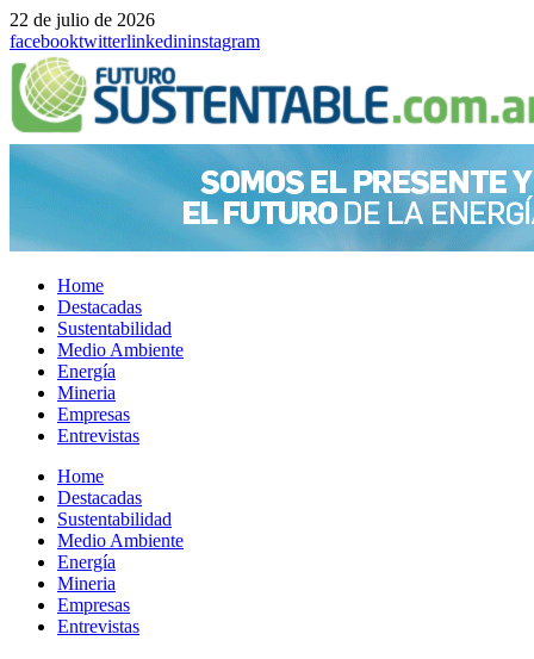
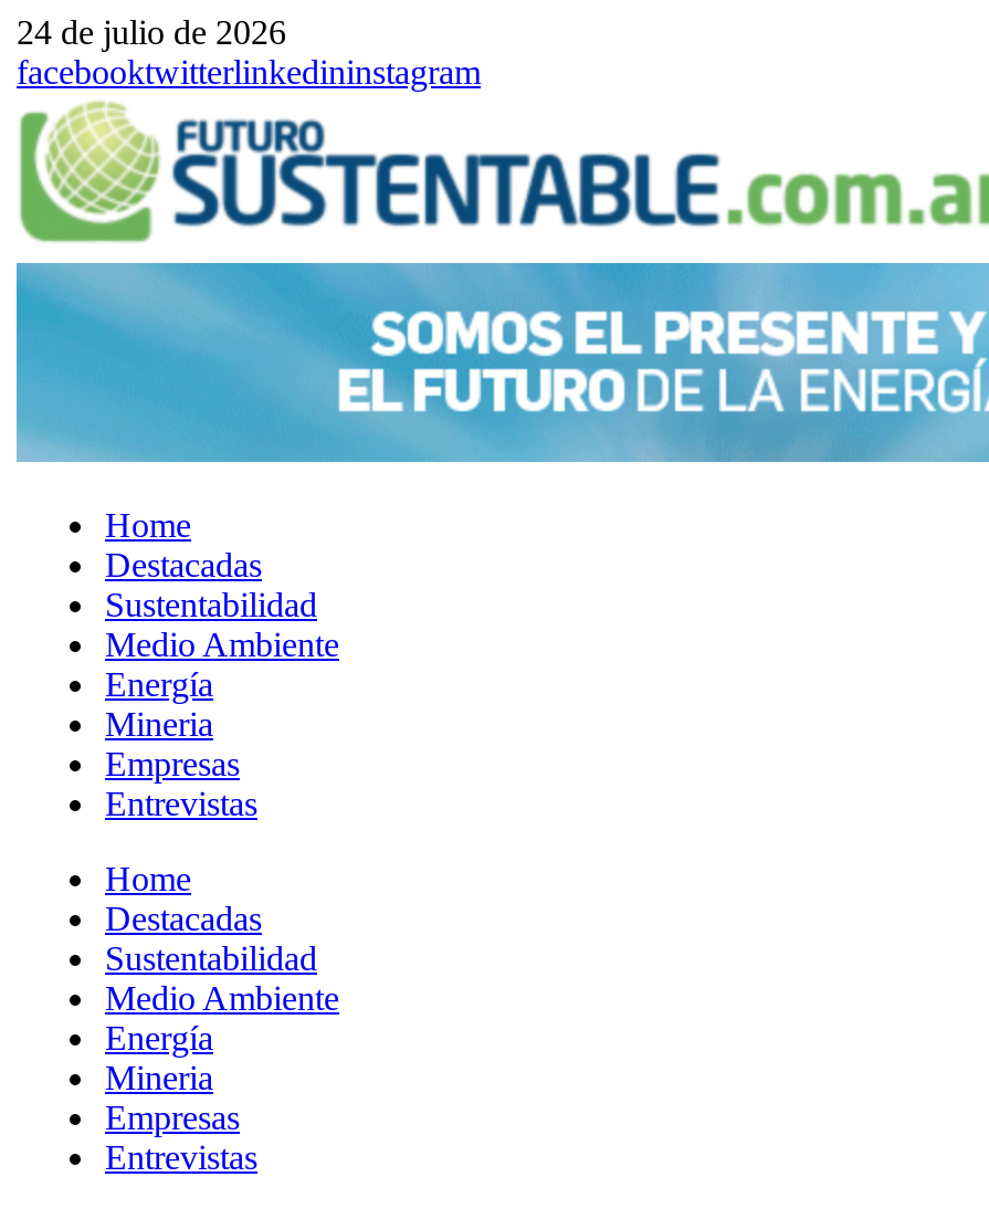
[10,10,155,30] 22 de julio de 2026 -> [17,13,286,51] 24 de julio de 2026

